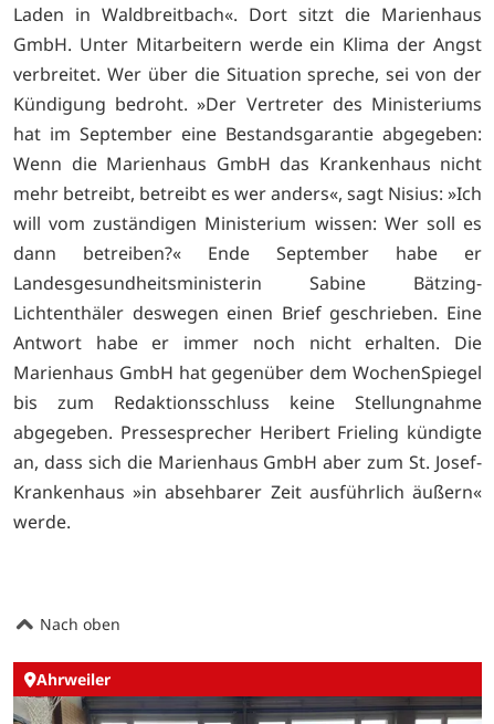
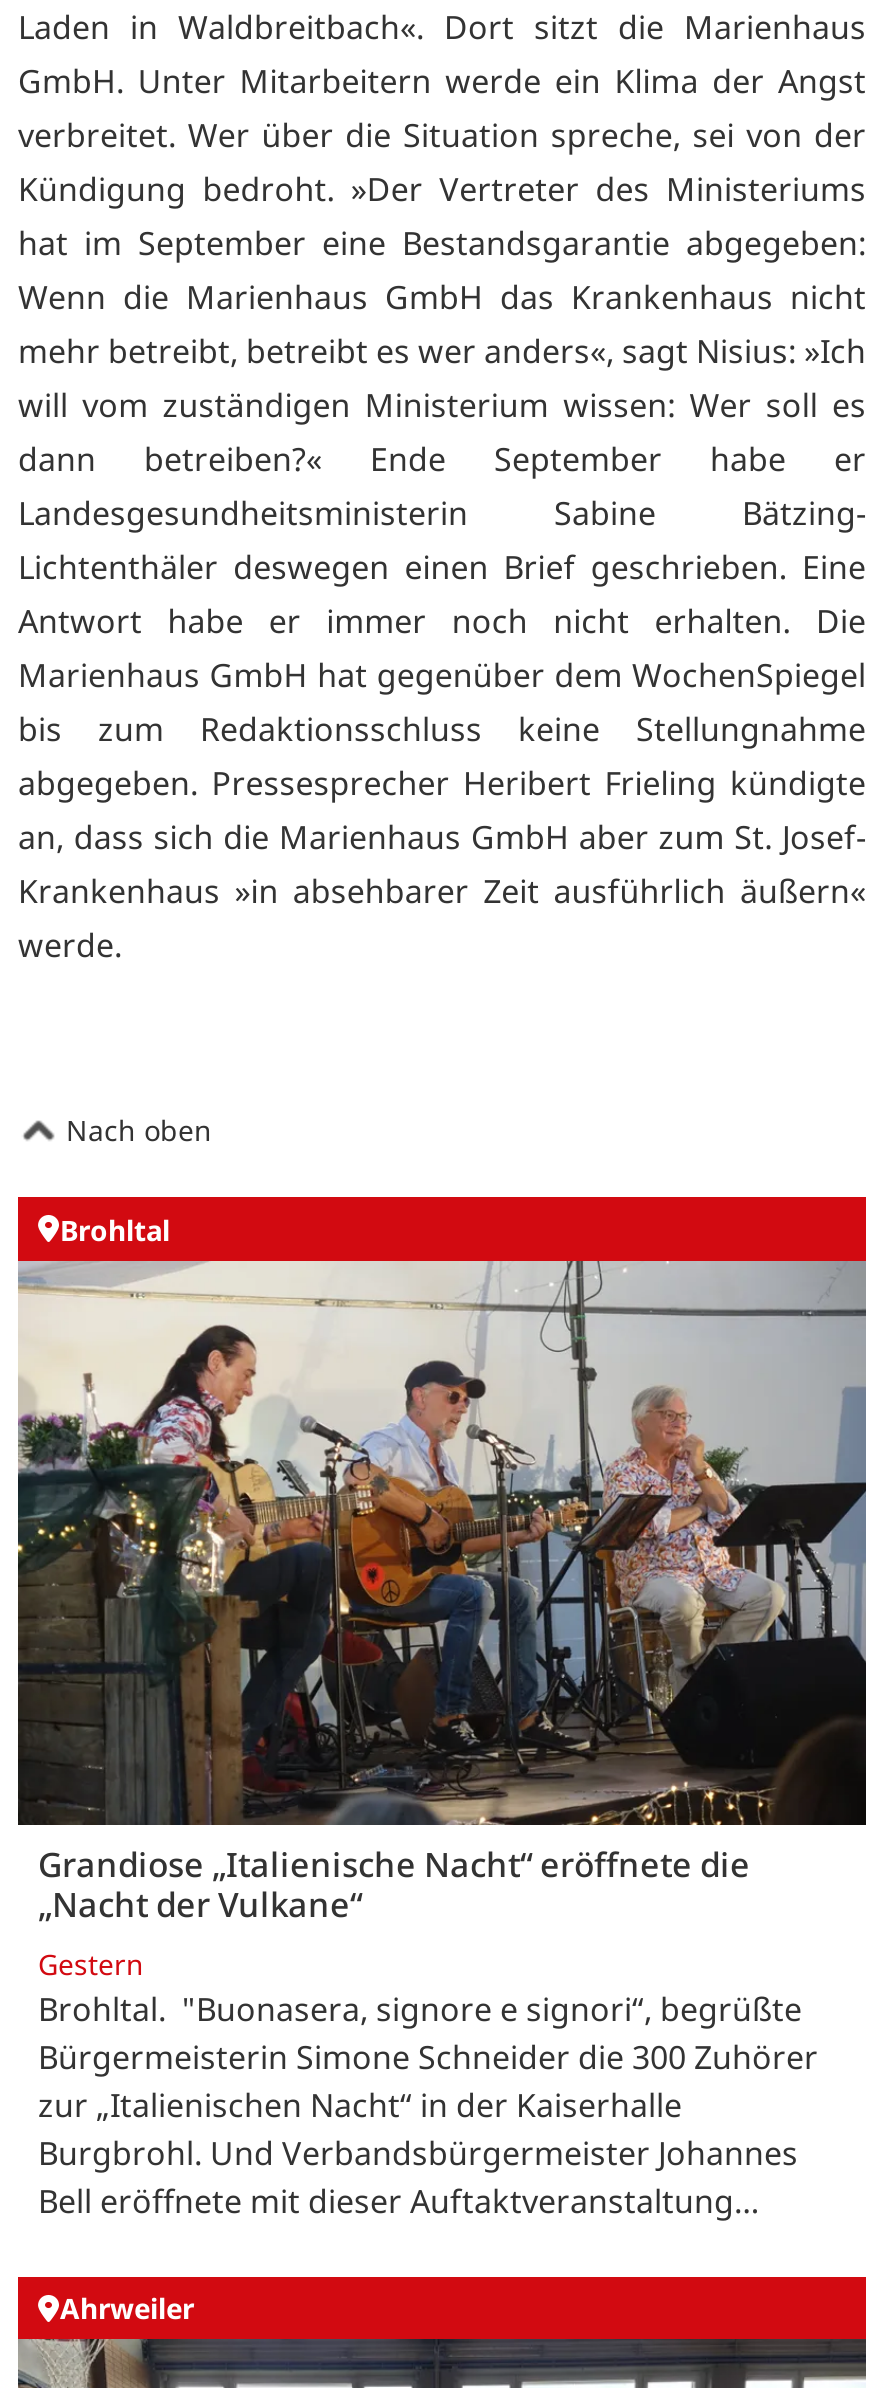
none -> [18,1258,868,2223] [image] | Grandiose „Italienische Nacht“ eröffnete die | „Nacht der Vulkane“ | Gestern | Brohltal. "Buonasera, signore e signori“, begrüßte | Bürgermeisterin Simone Schneider die 300 Zuhörer | zur „Italienischen Nacht“ in der Kaiserhalle | Burgbrohl. Und Verbandsbürgermeister Johannes | Bell eröffnete mit dieser Auftaktveranstaltung…
none -> [60,1211,170,1249] Brohltal

